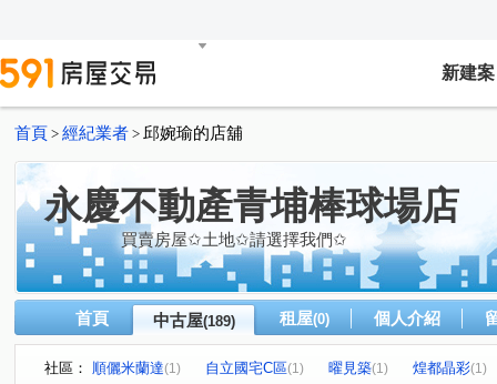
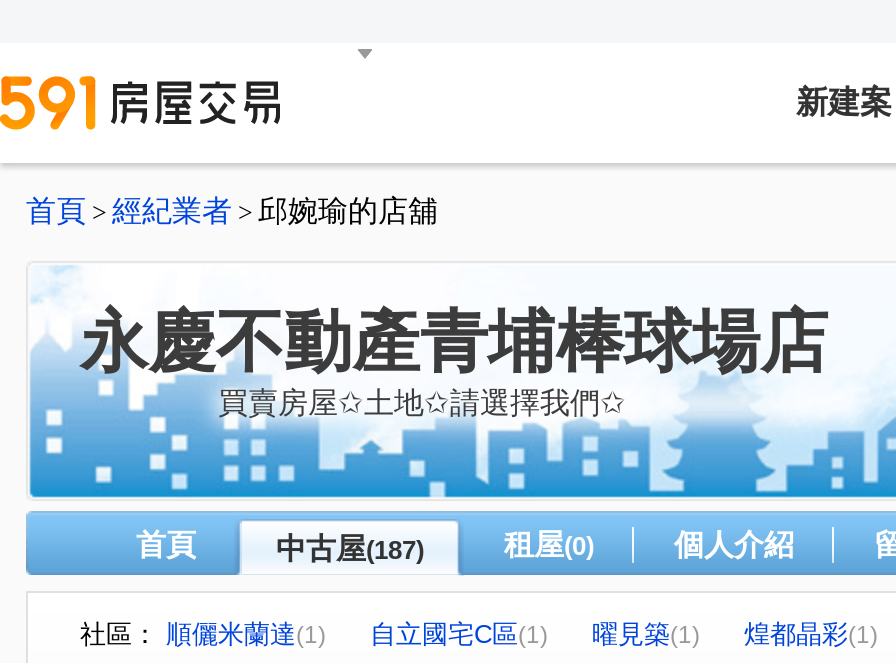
[153,311,235,330] 中古屋(189) -> [276,531,424,565] 中古屋(187)

